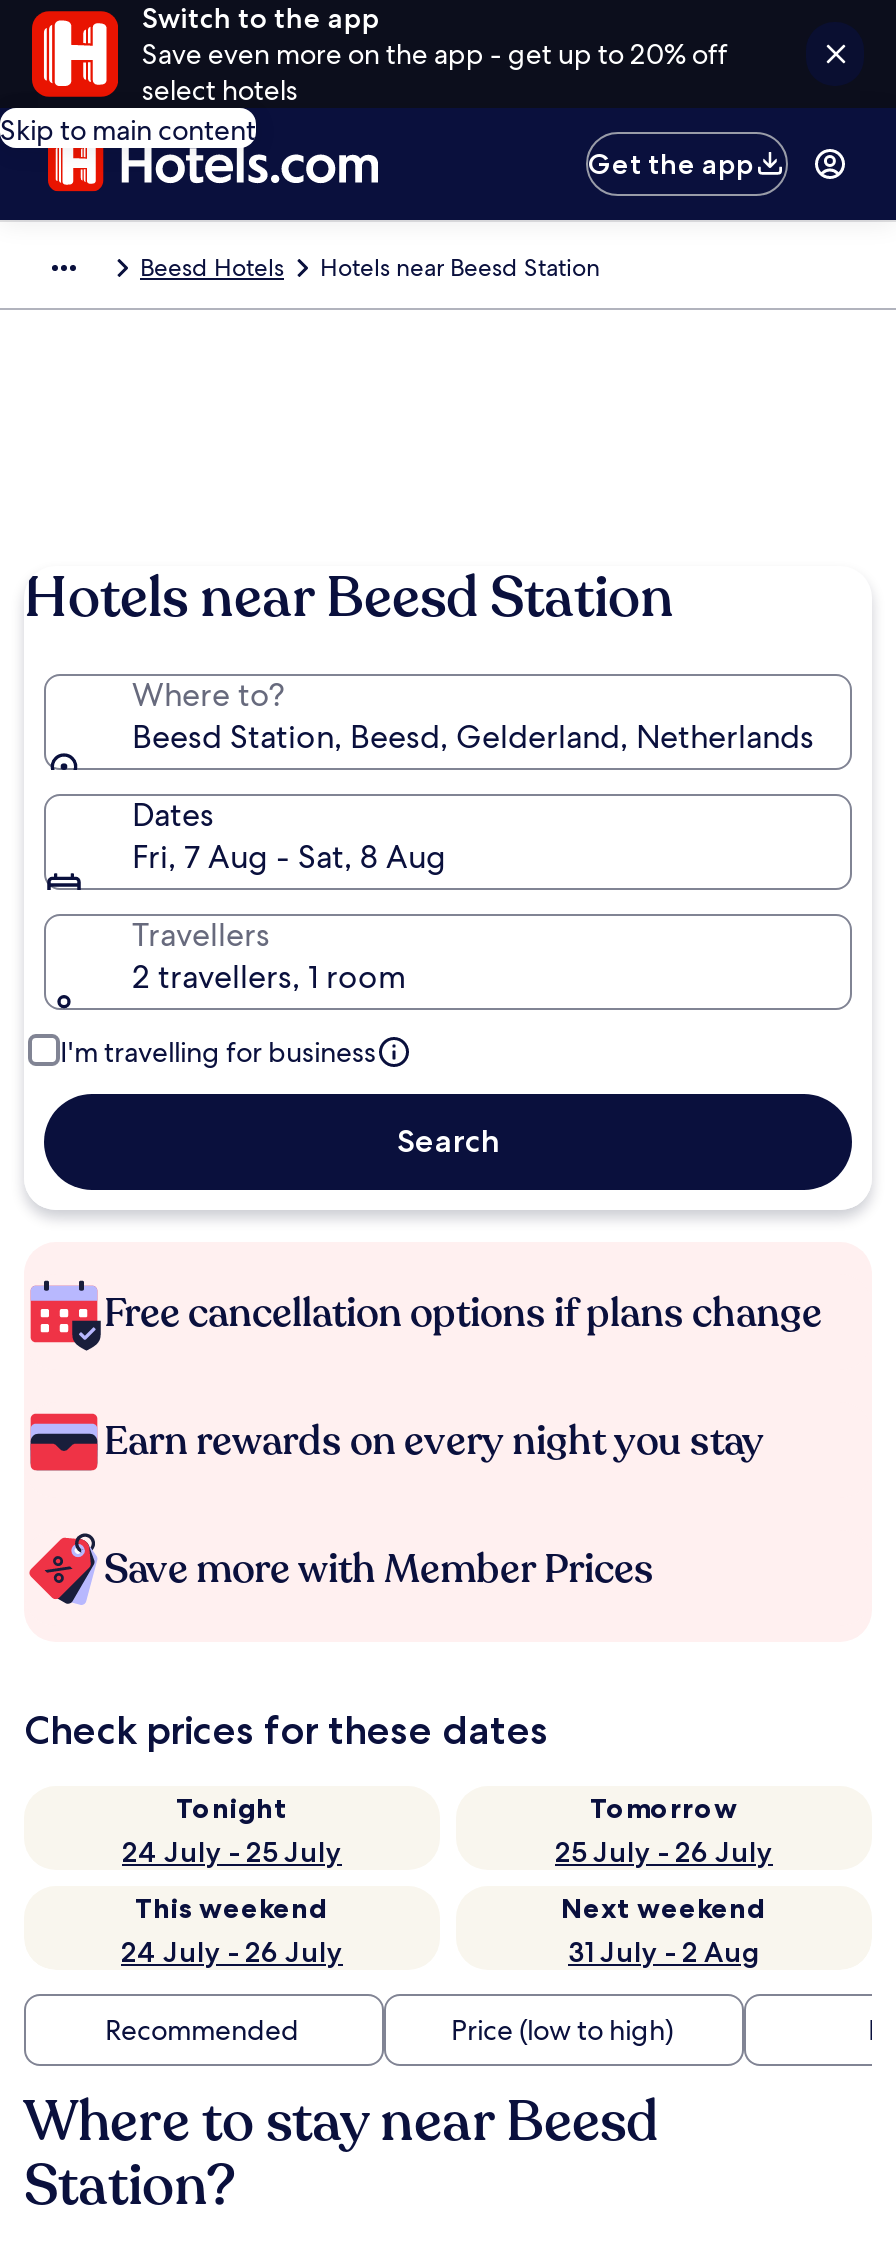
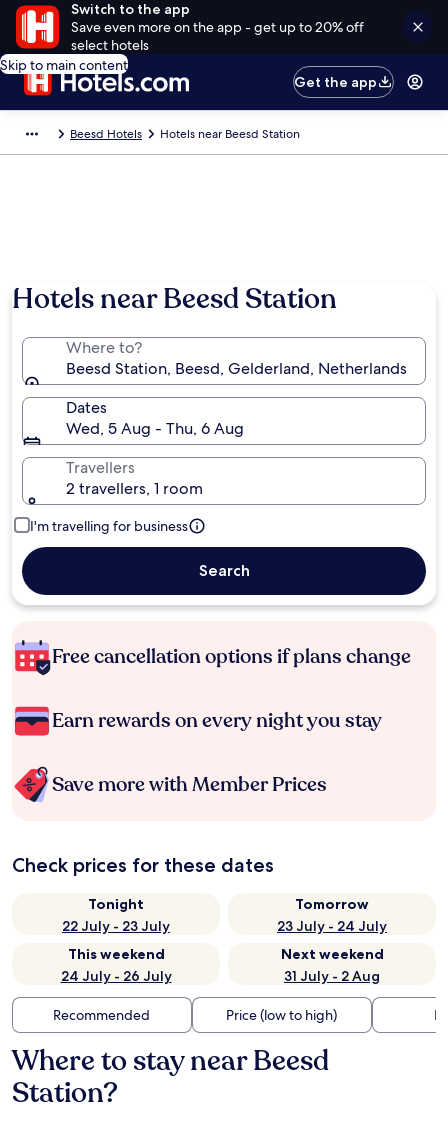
[132,836,446,878] Fri, 7 Aug - Sat, 8 Aug -> [66,418,244,439] Wed, 5 Aug - Thu, 6 Aug
[122,1834,342,1870] 24 July - 25 July -> [62,917,170,935] 22 July - 23 July
[555,1834,773,1870] 25 July - 26 July -> [277,917,387,935] 23 July - 24 July

